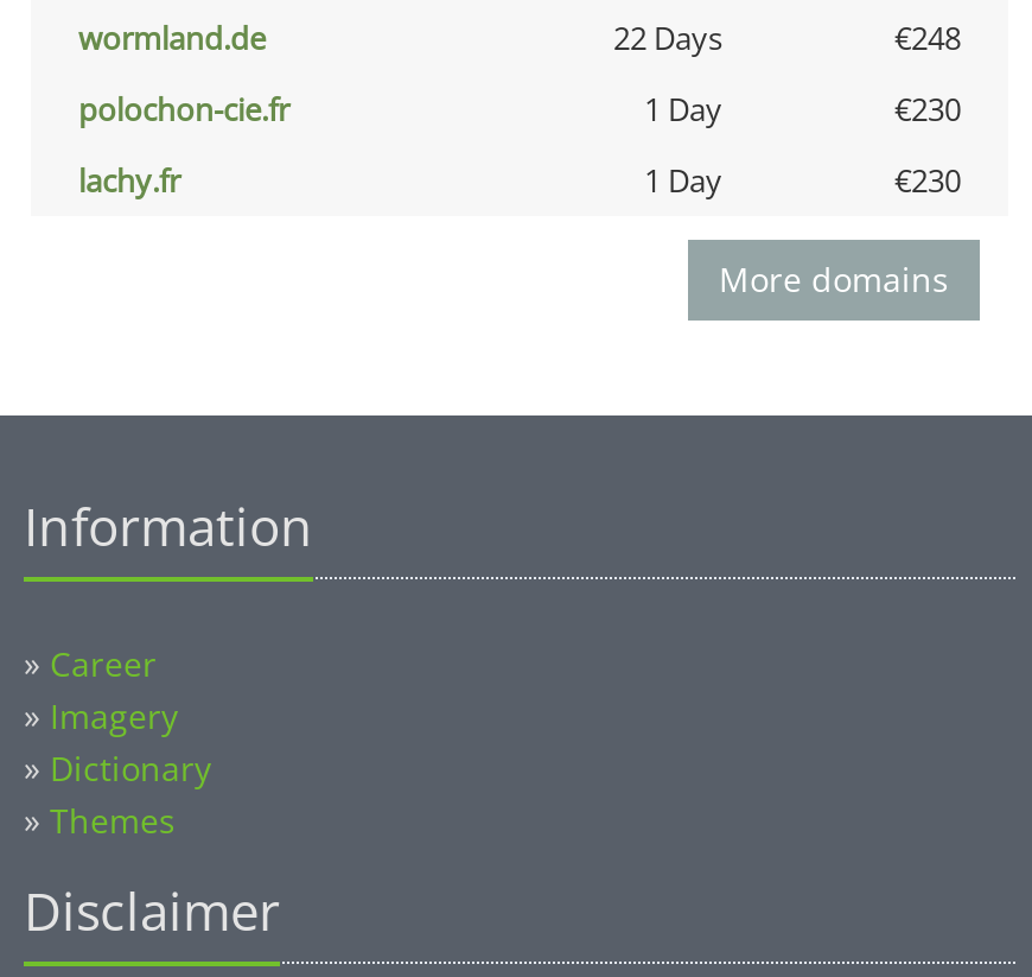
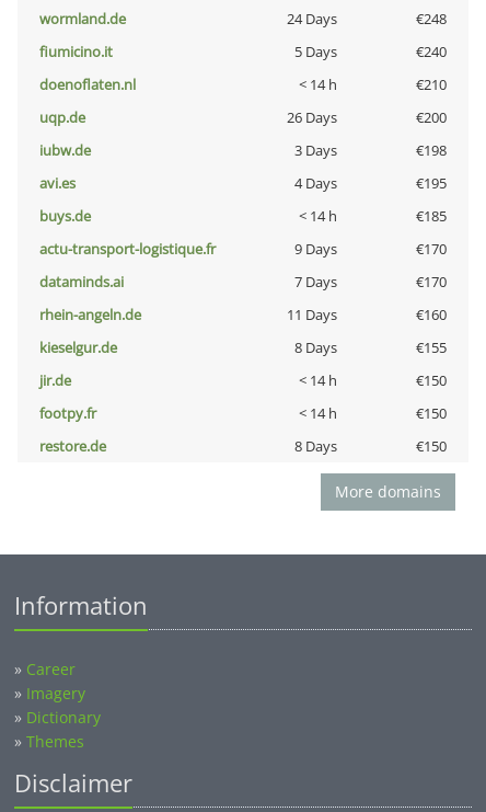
[613,17,722,59] 22 Days -> [286,9,337,28] 24 Days
[78,88,961,202] polochon-cie.fr | 1 Day | €230 | lachy.fr | 1 Day | €230 -> [39,42,447,456] fiumicino.it | 5 Days | €240 | doenoflaten.nl | < 14 h | €210 | uqp.de | 26 Days | €200 | iubw.de | 3 Days | €198 | avi.es | 4 Days | €195 | buys.de | < 14 h | €185 | actu-transport-logistique.fr | 9 Days | €170 | dataminds.ai | 7 Days | €170 | rhein-angeln.de | 11 Days | €160 | kieselgur.de | 8 Days | €155 | jir.de | < 14 h | €150 | footpy.fr | < 14 h | €150 | restore.de | 8 Days | €150

